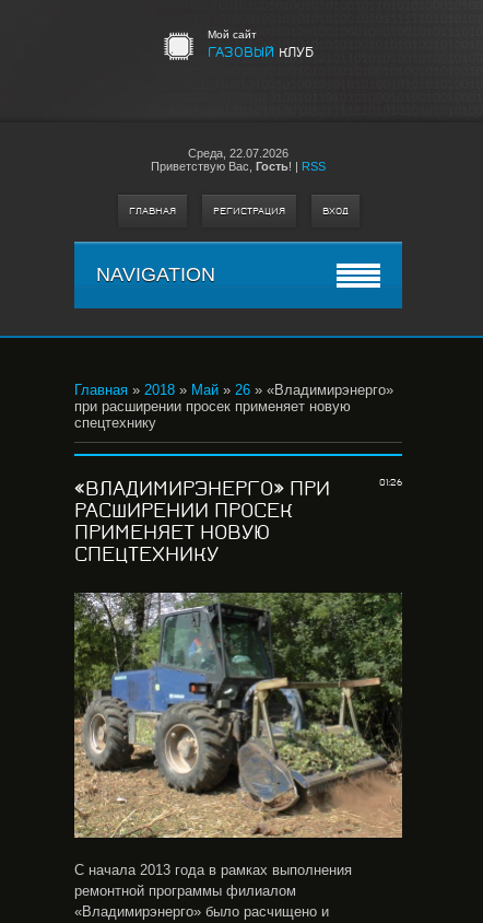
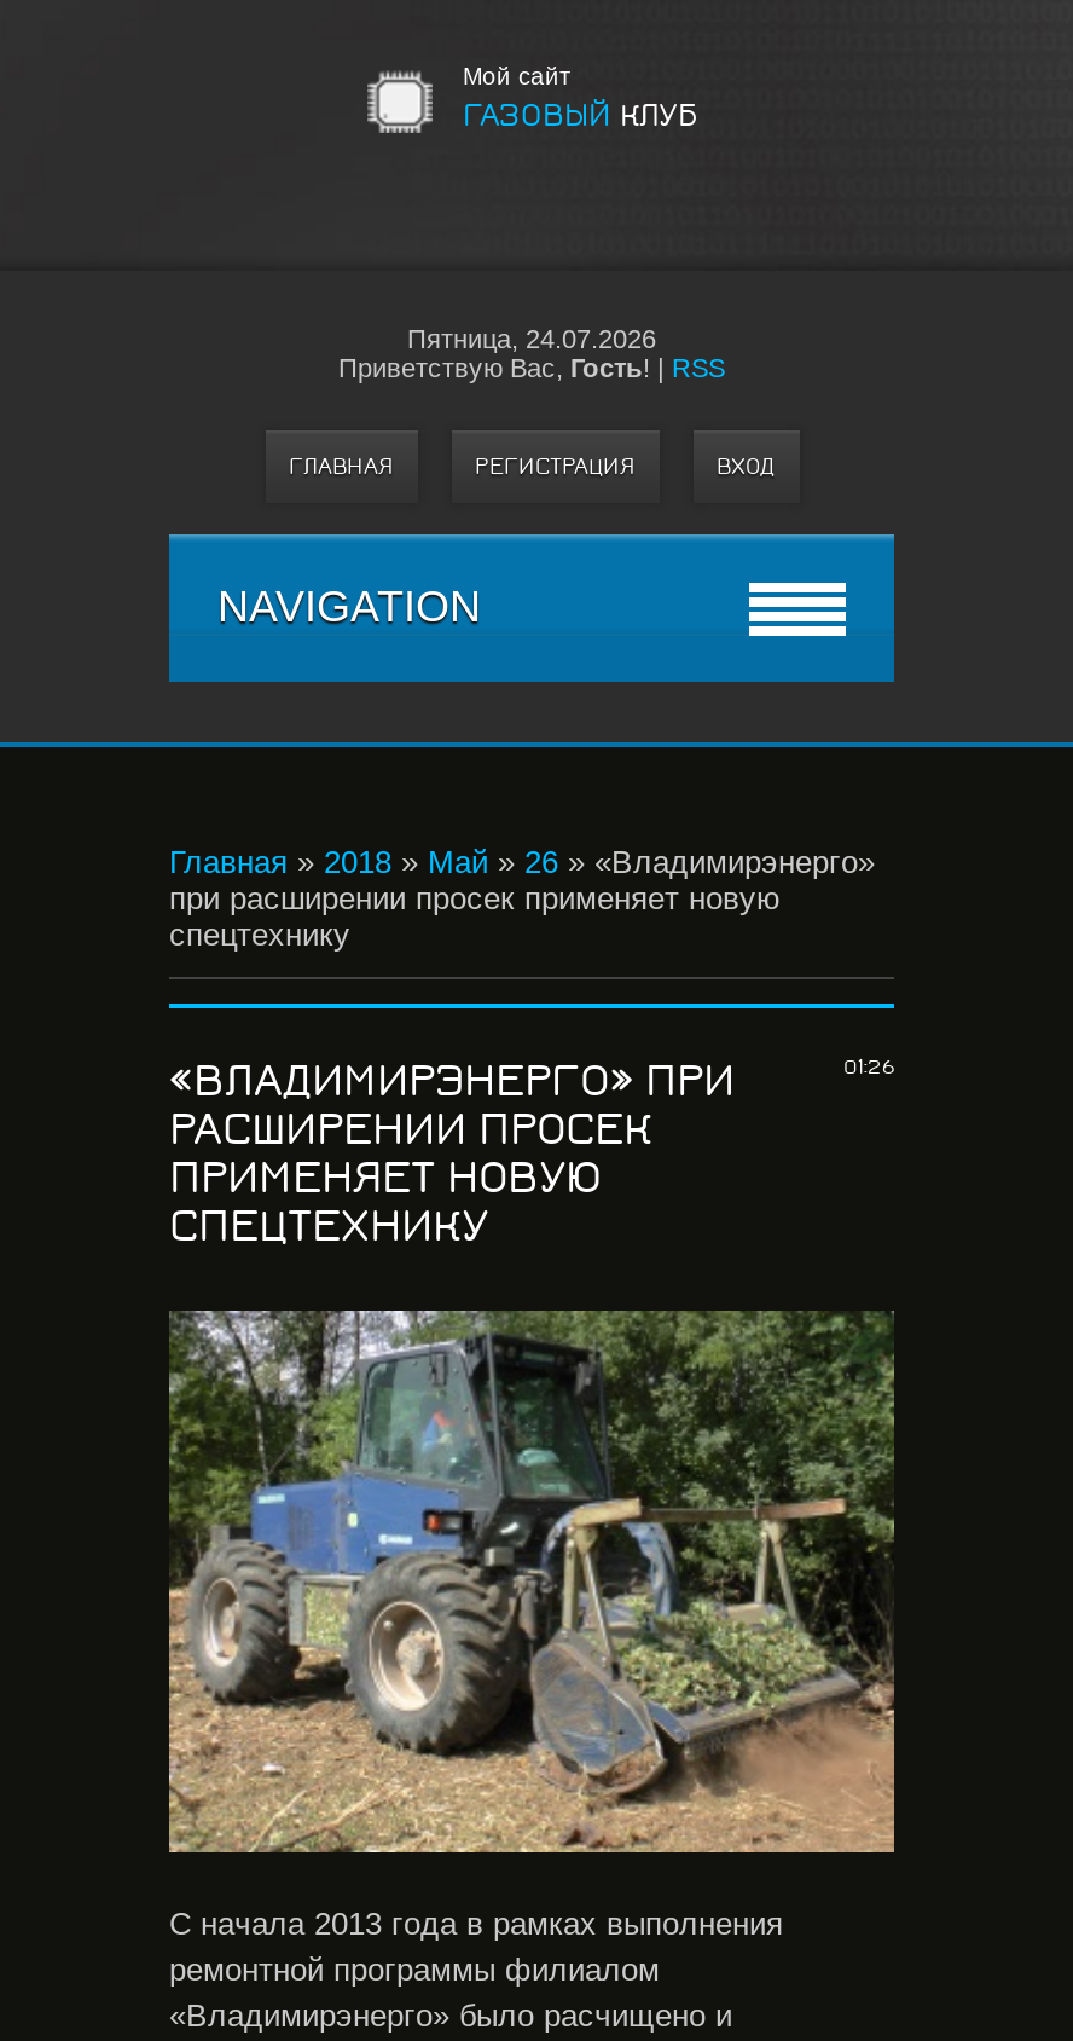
[188,147,288,160] Среда, 22.07.2026 -> [407,324,656,353] Пятница, 24.07.2026

